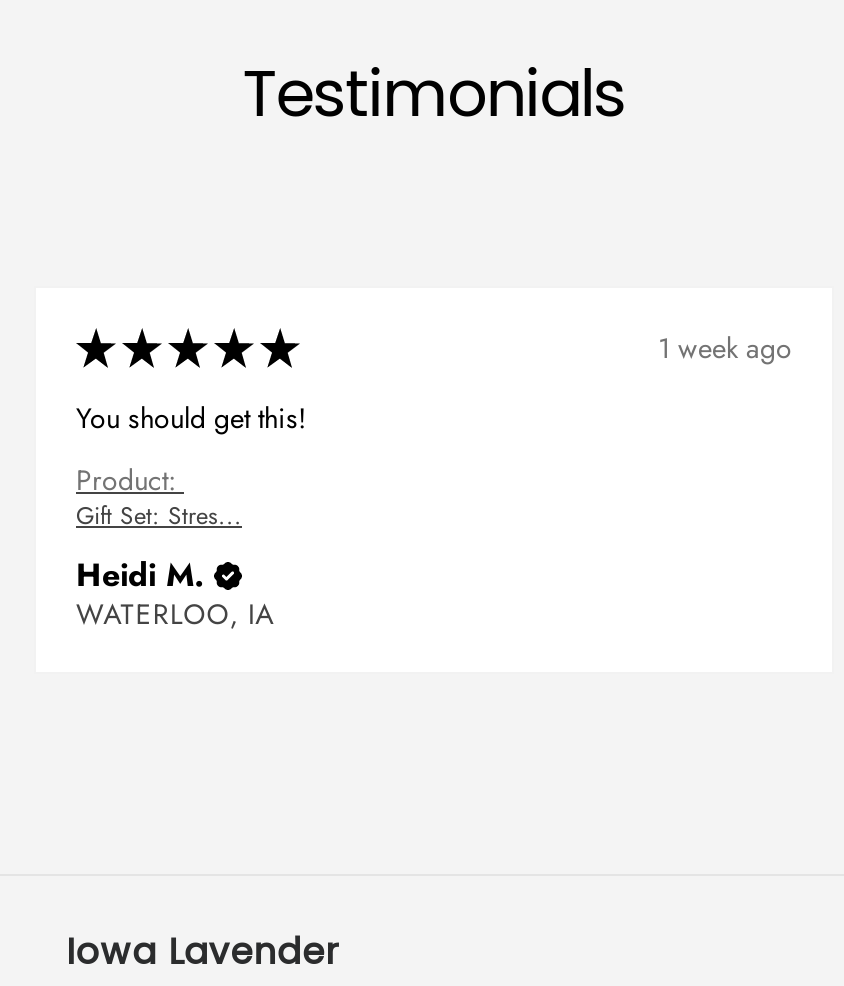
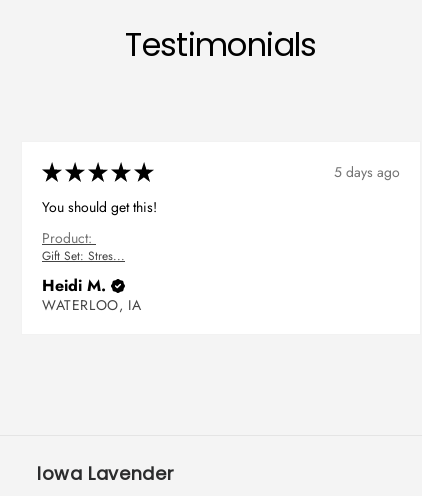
[658,327,792,367] 1 week ago -> [334,162,400,182] 5 days ago

